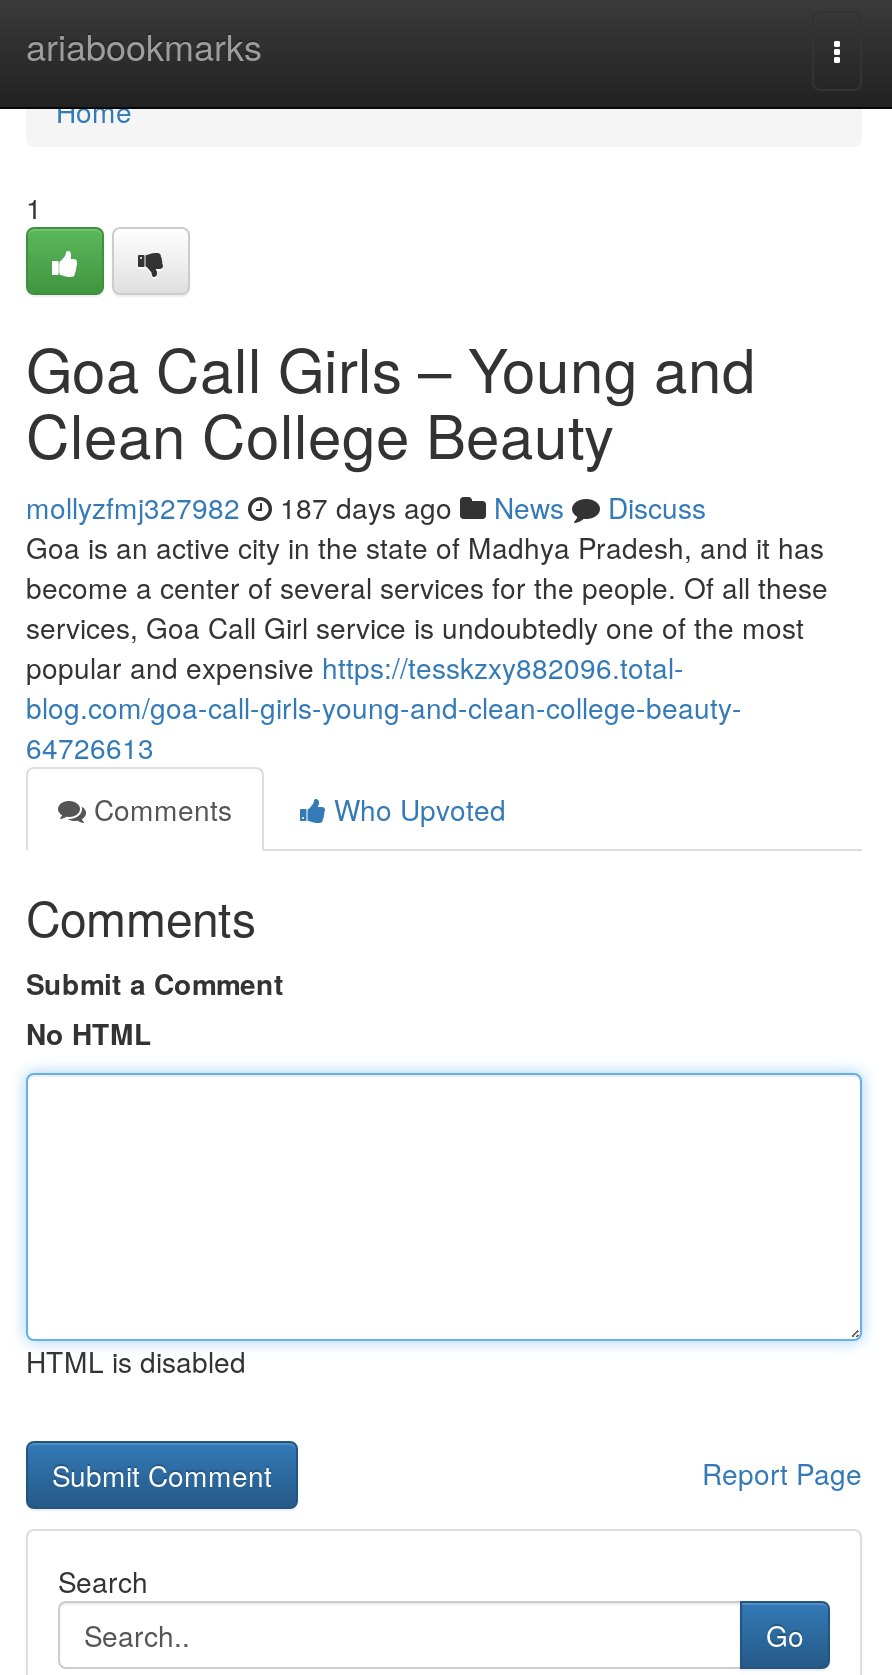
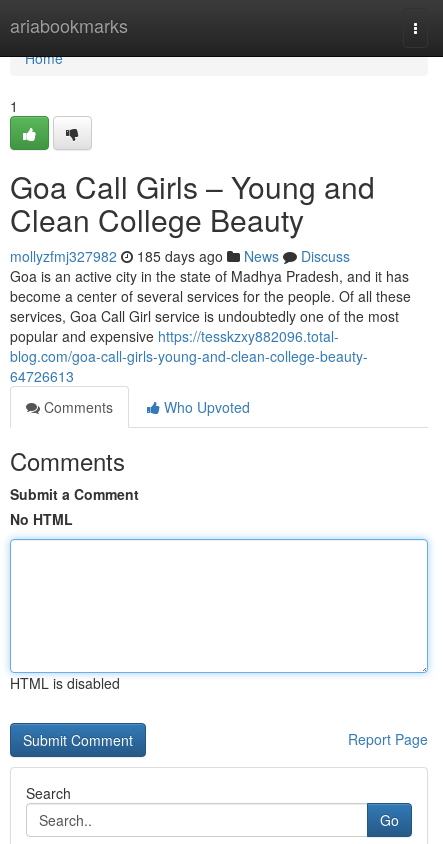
[26,487,706,527] mollyzfmj327982 187 days ago News Discuss -> [10,246,350,266] mollyzfmj327982 185 days ago News Discuss

